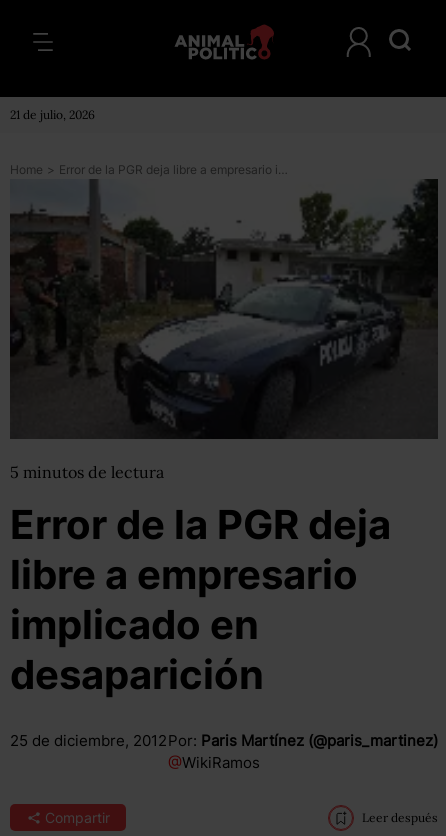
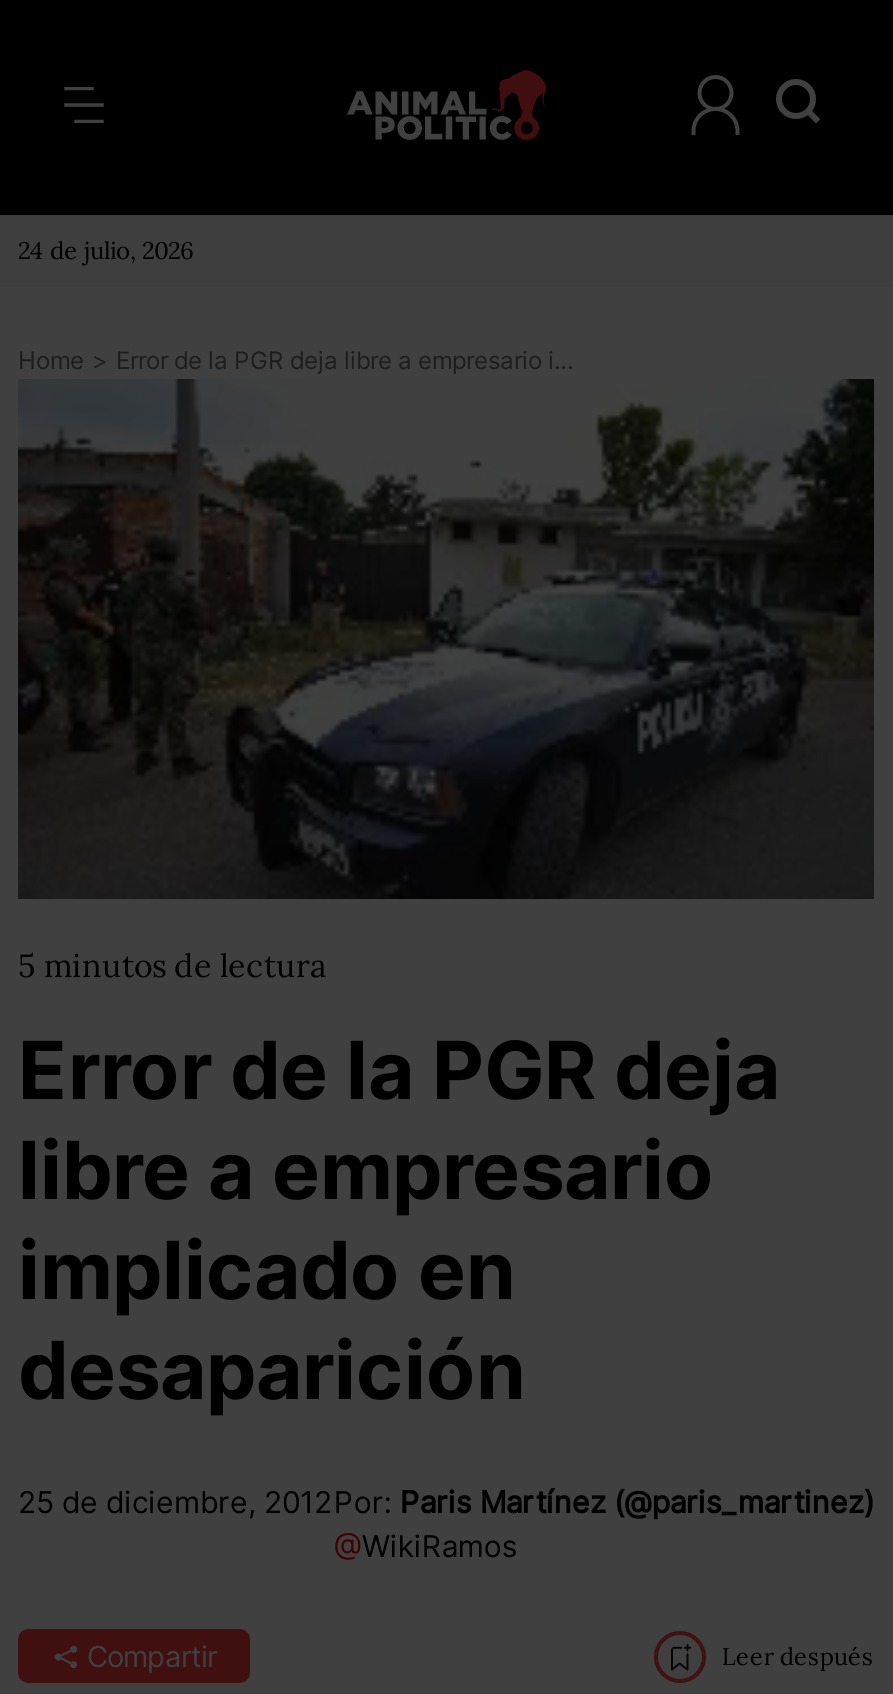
[10,107,95,122] 21 de julio, 2026 -> [18,235,194,265] 24 de julio, 2026

